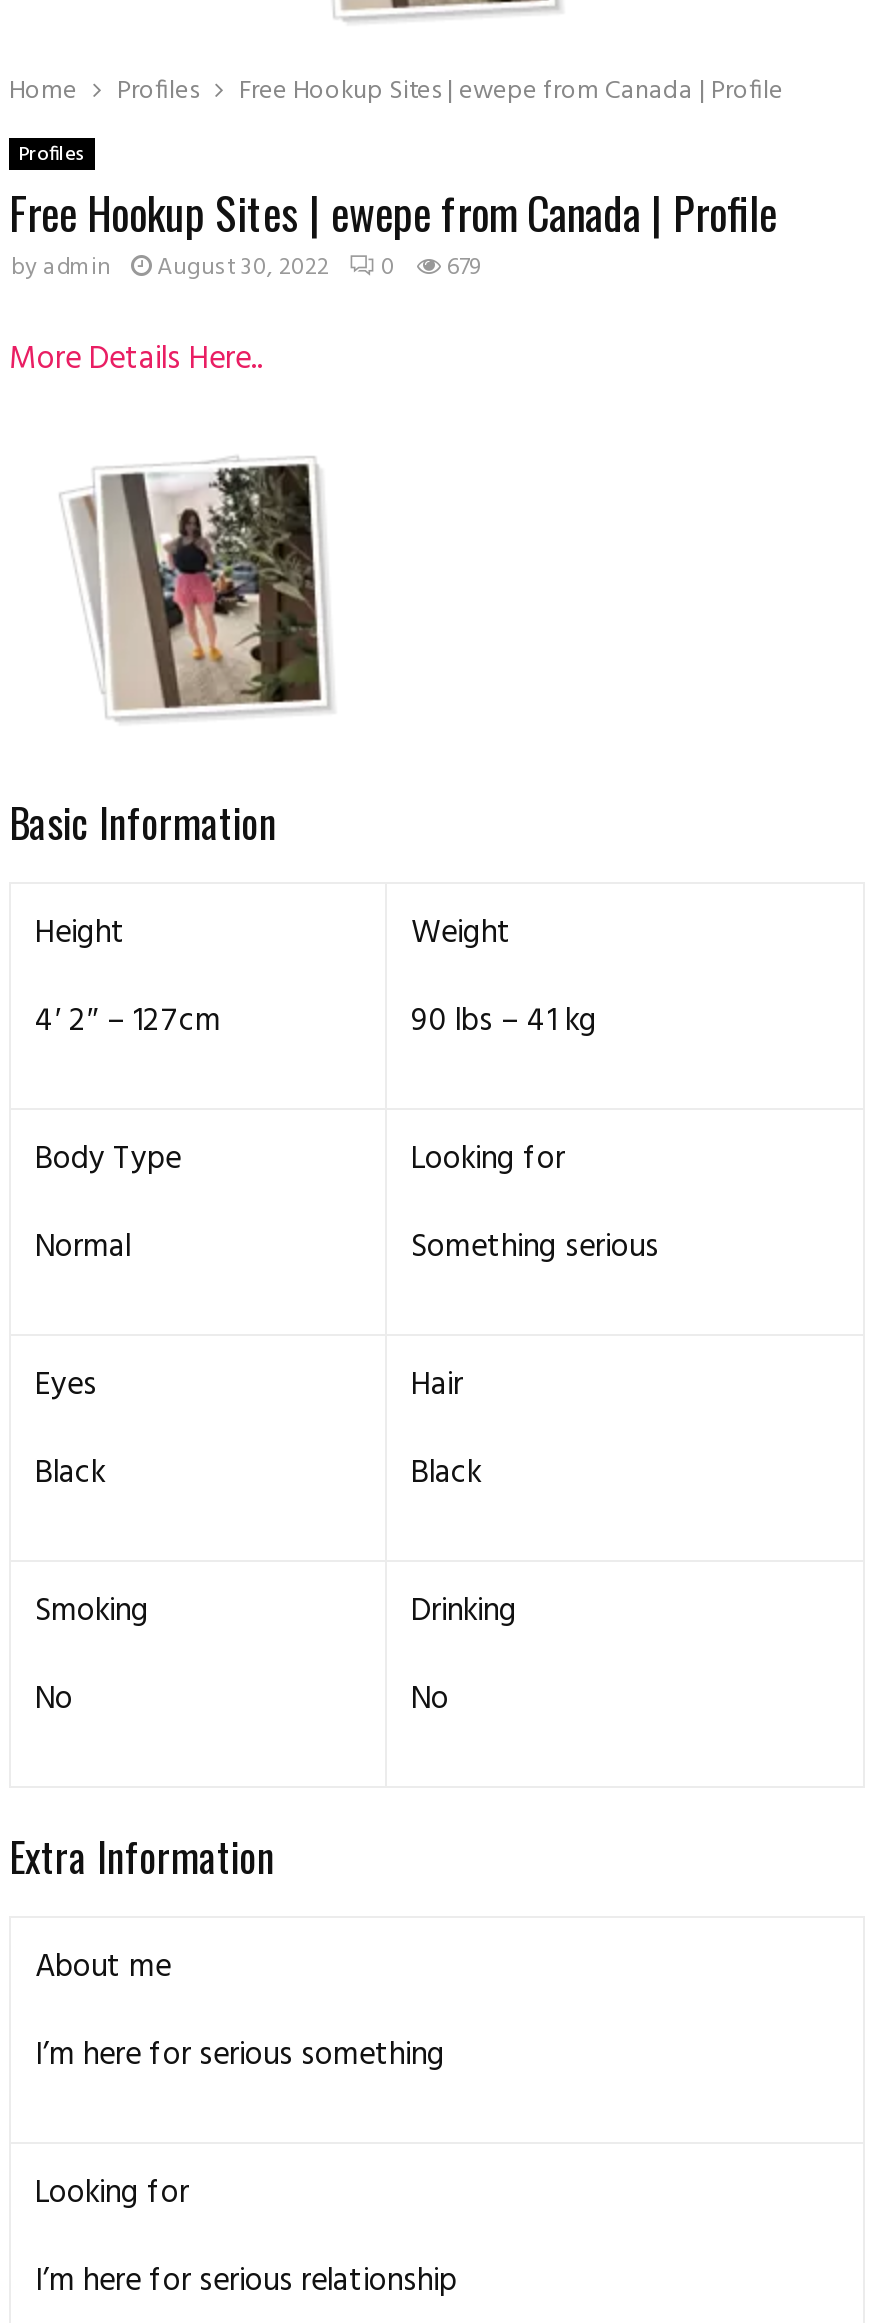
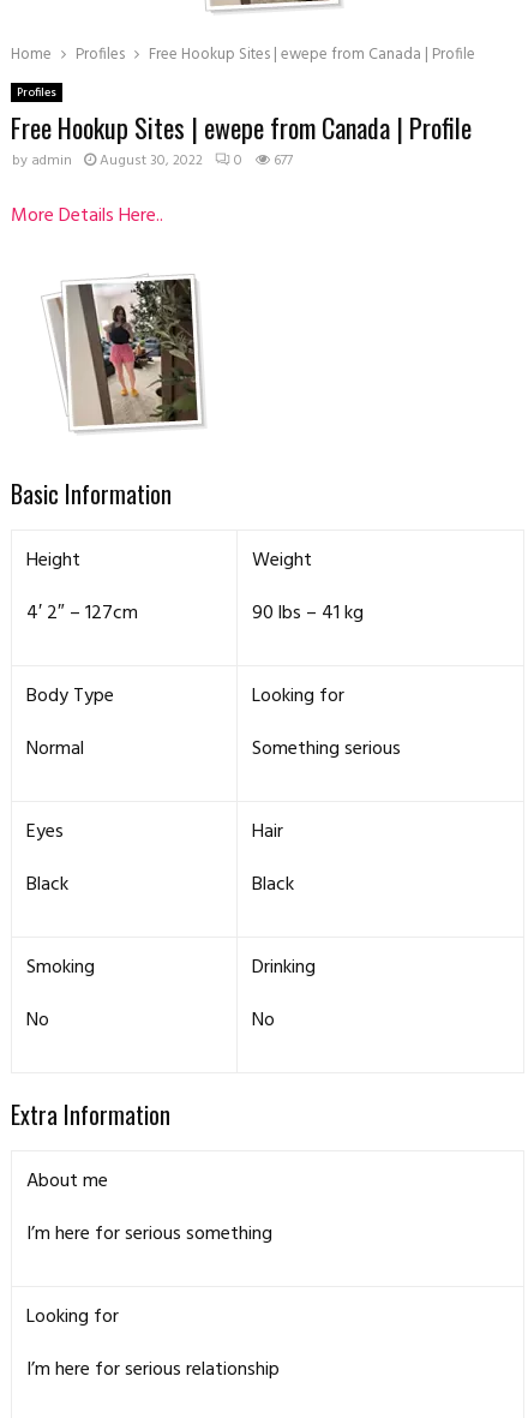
[11,248,479,288] by admin August 30, 2022 0 679 -> [12,149,293,173] by admin August 30, 2022 0 677

